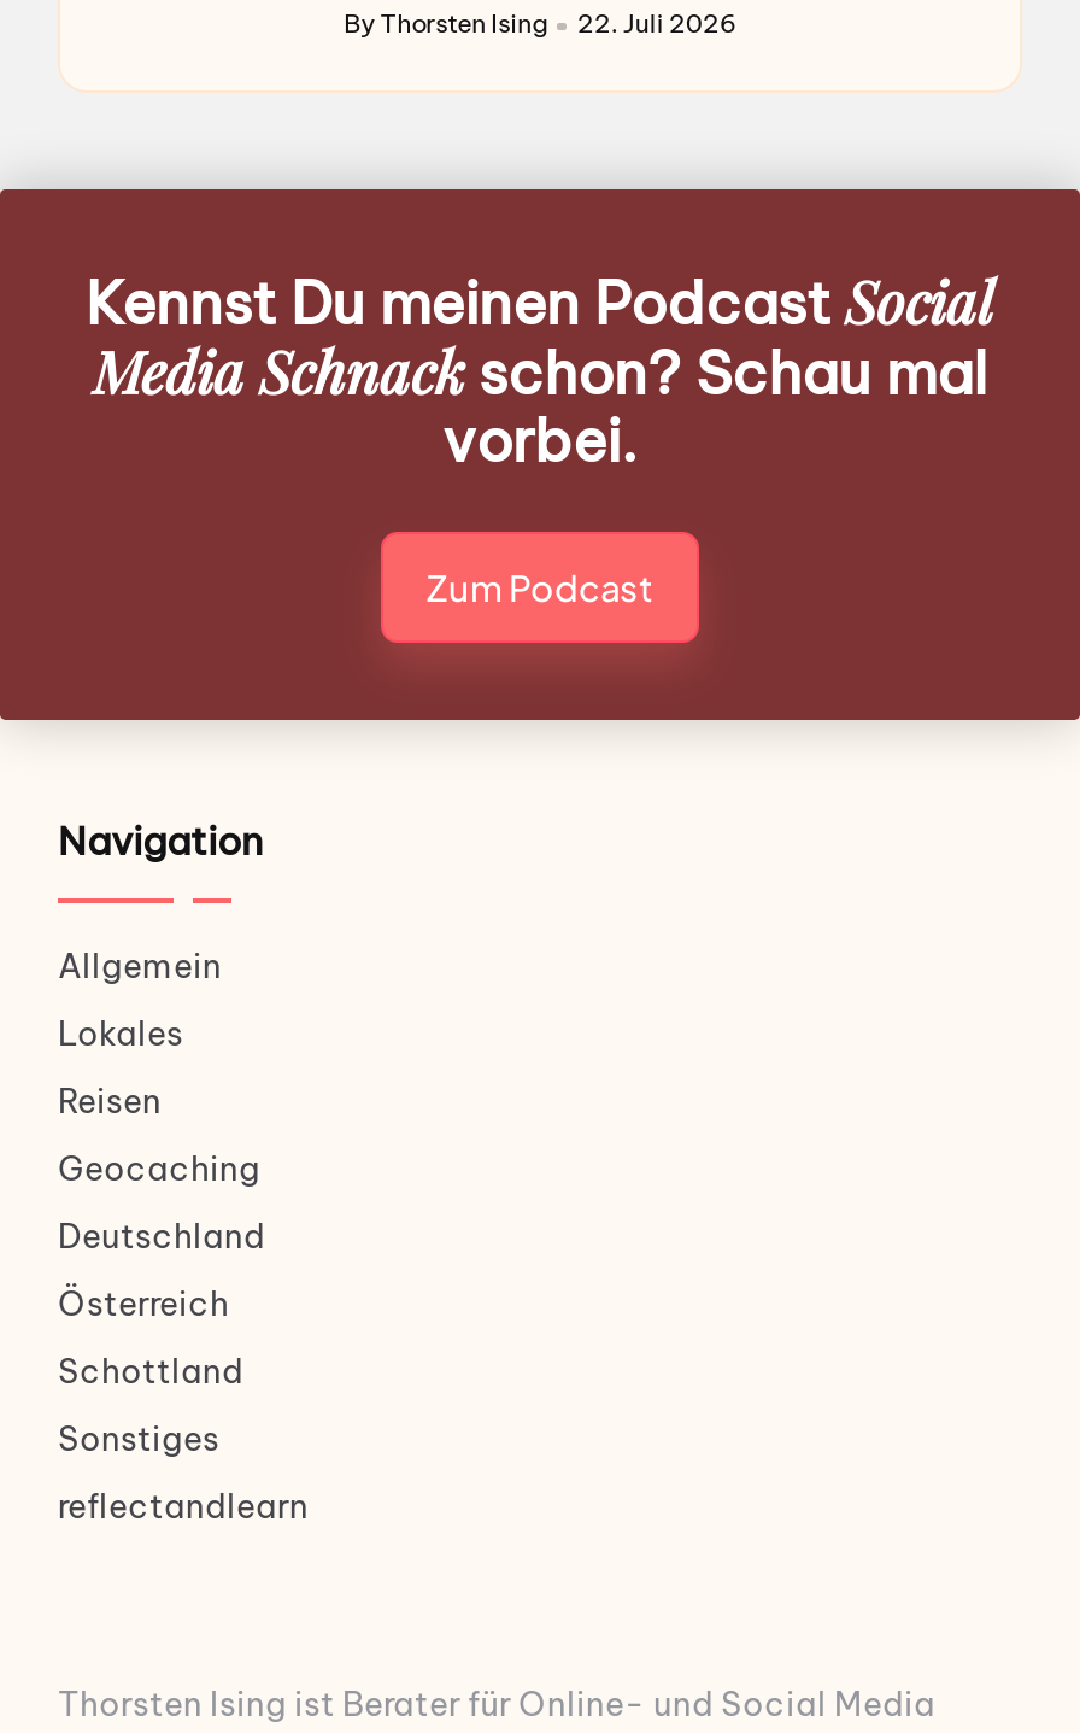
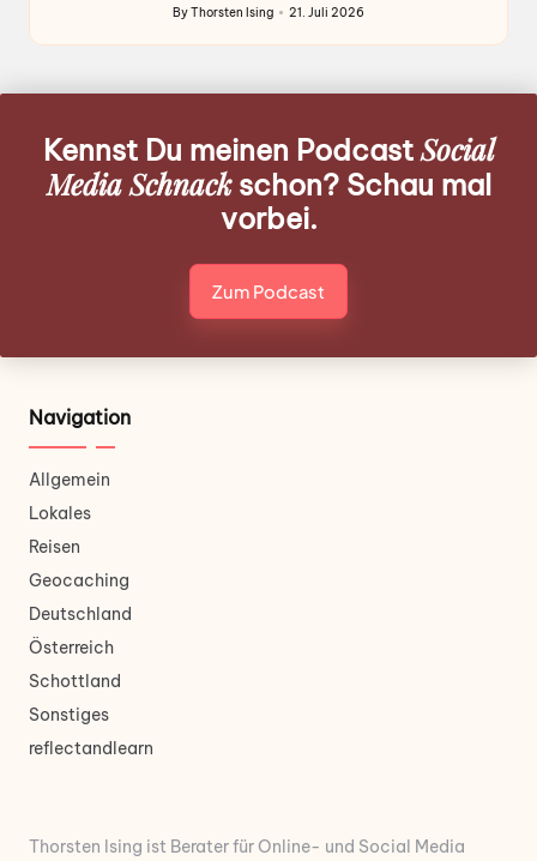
[344,9,736,40] By Thorsten Ising 22. Juli 2026 -> [173,4,364,20] By Thorsten Ising 21. Juli 2026

